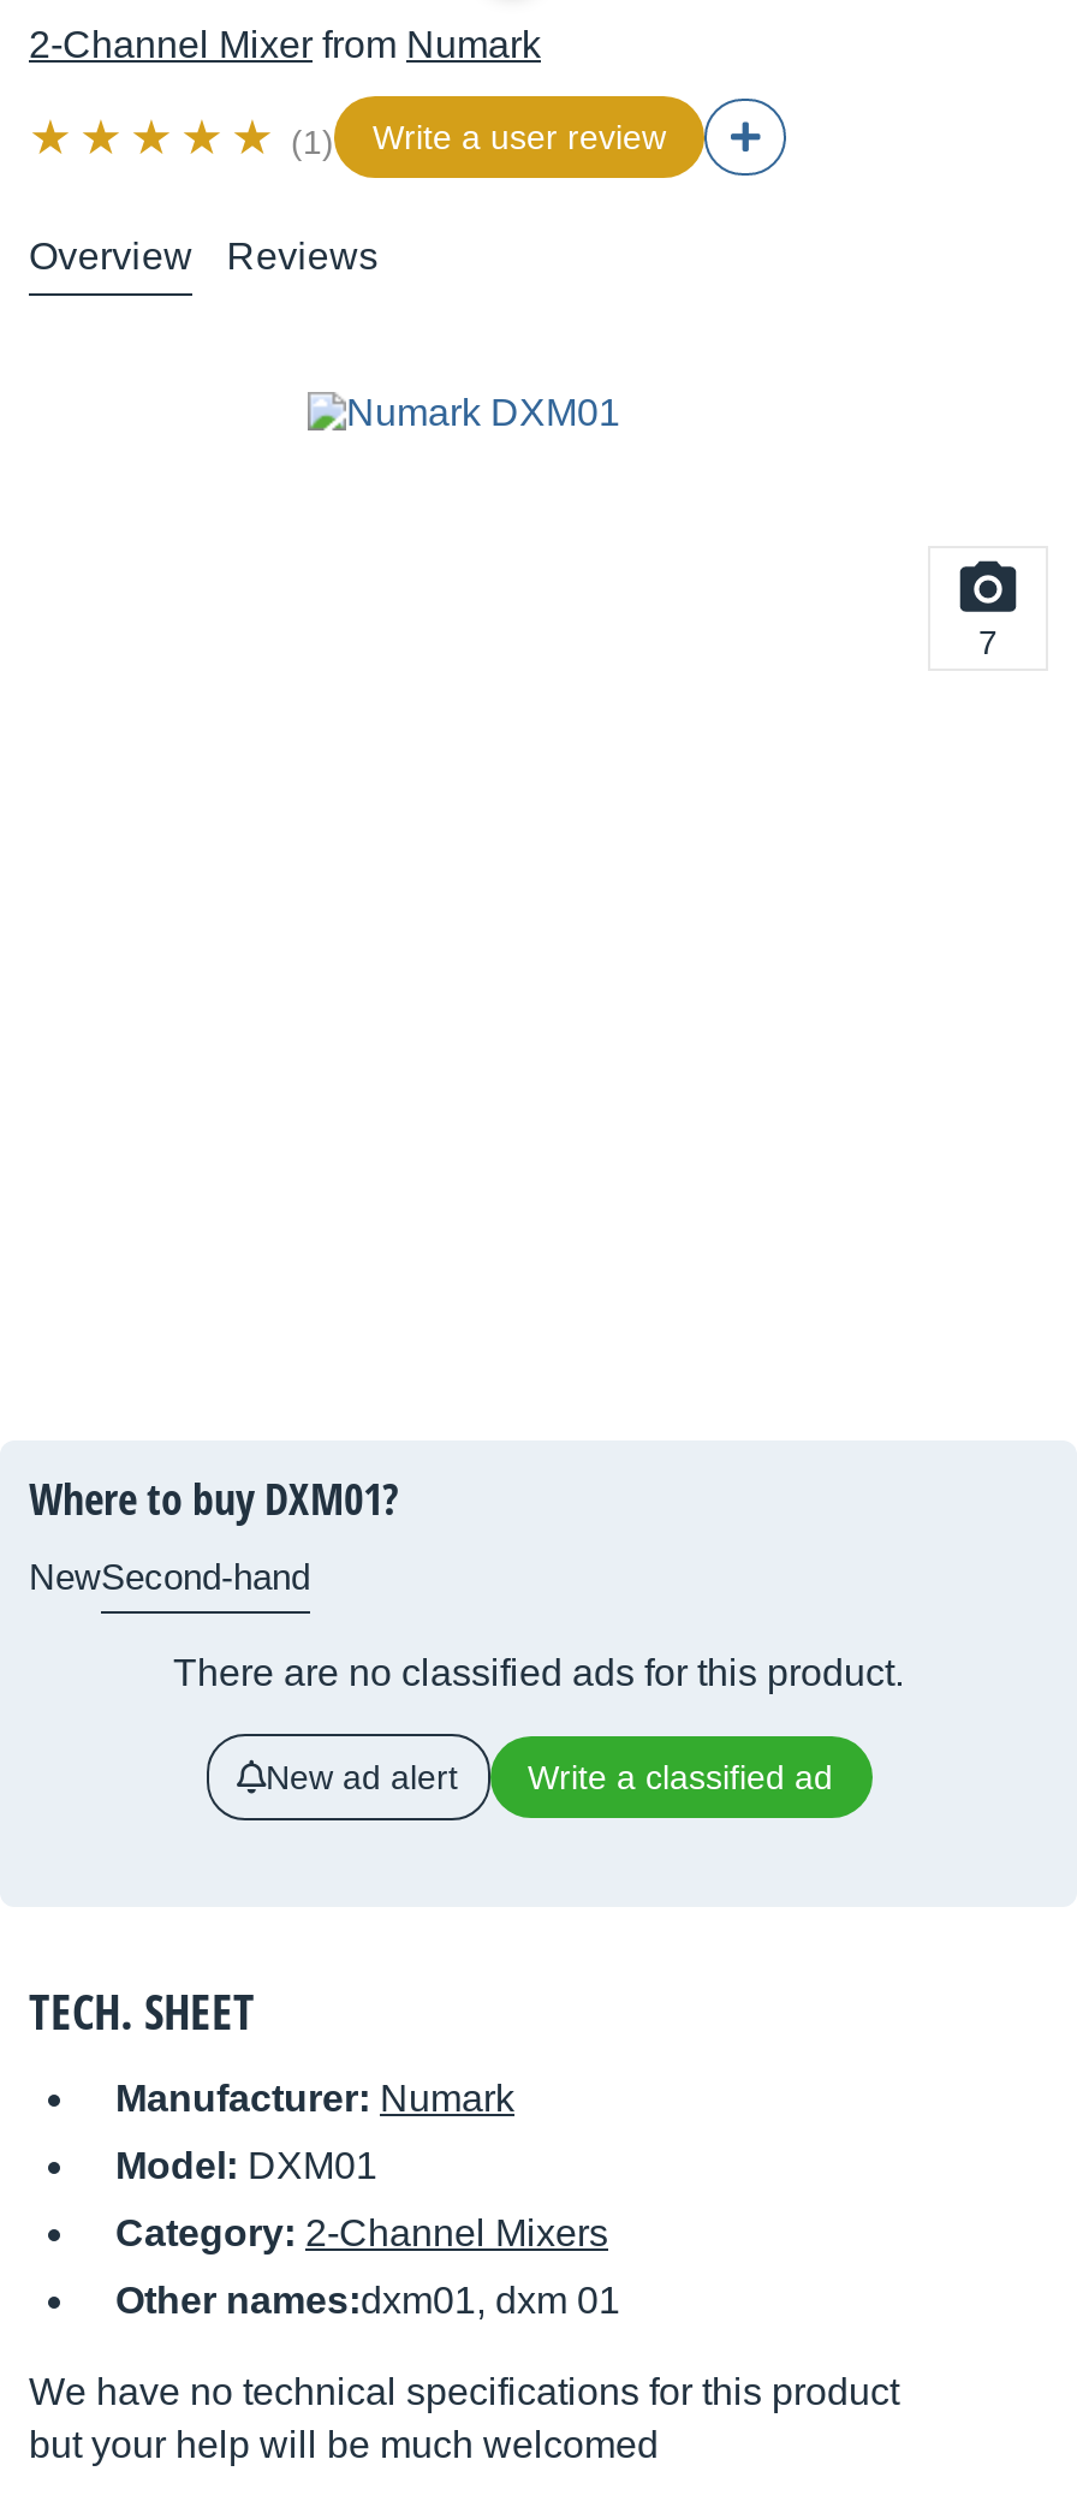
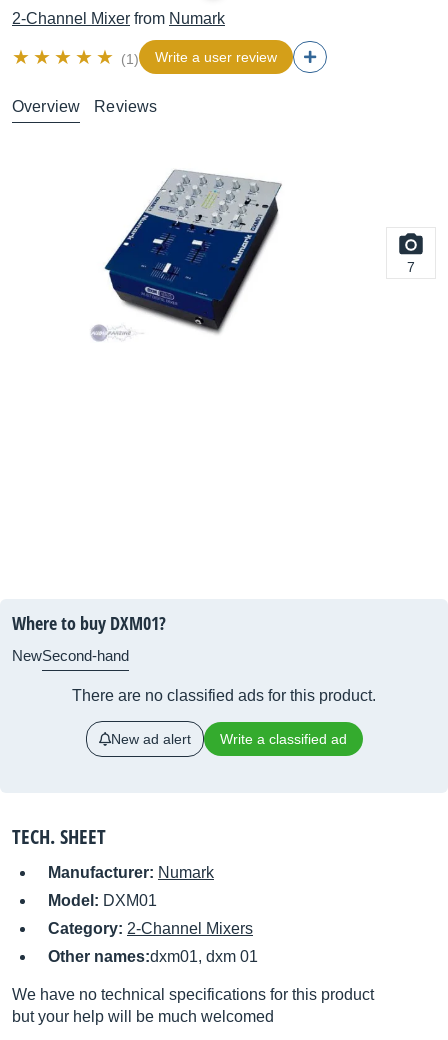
none -> [91,164,282,342] [image]

